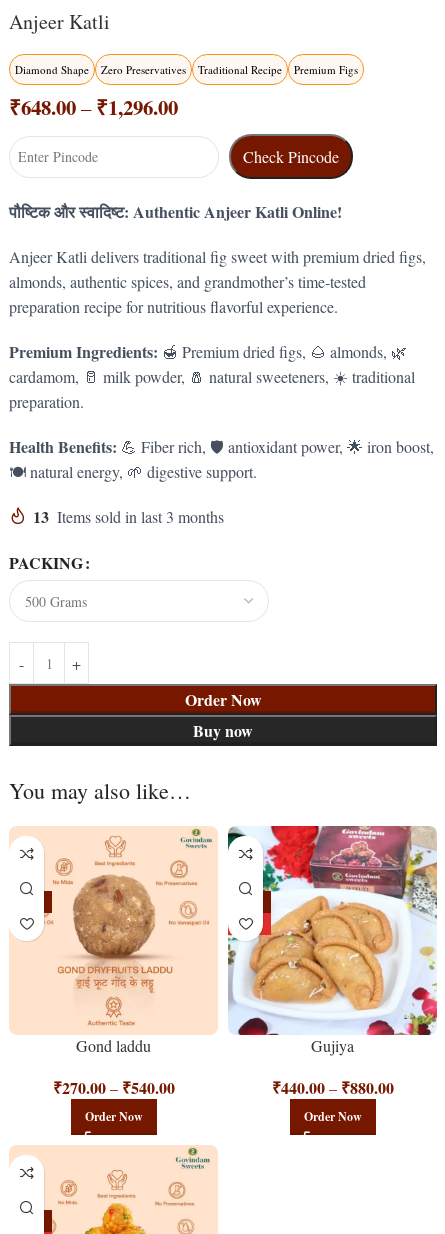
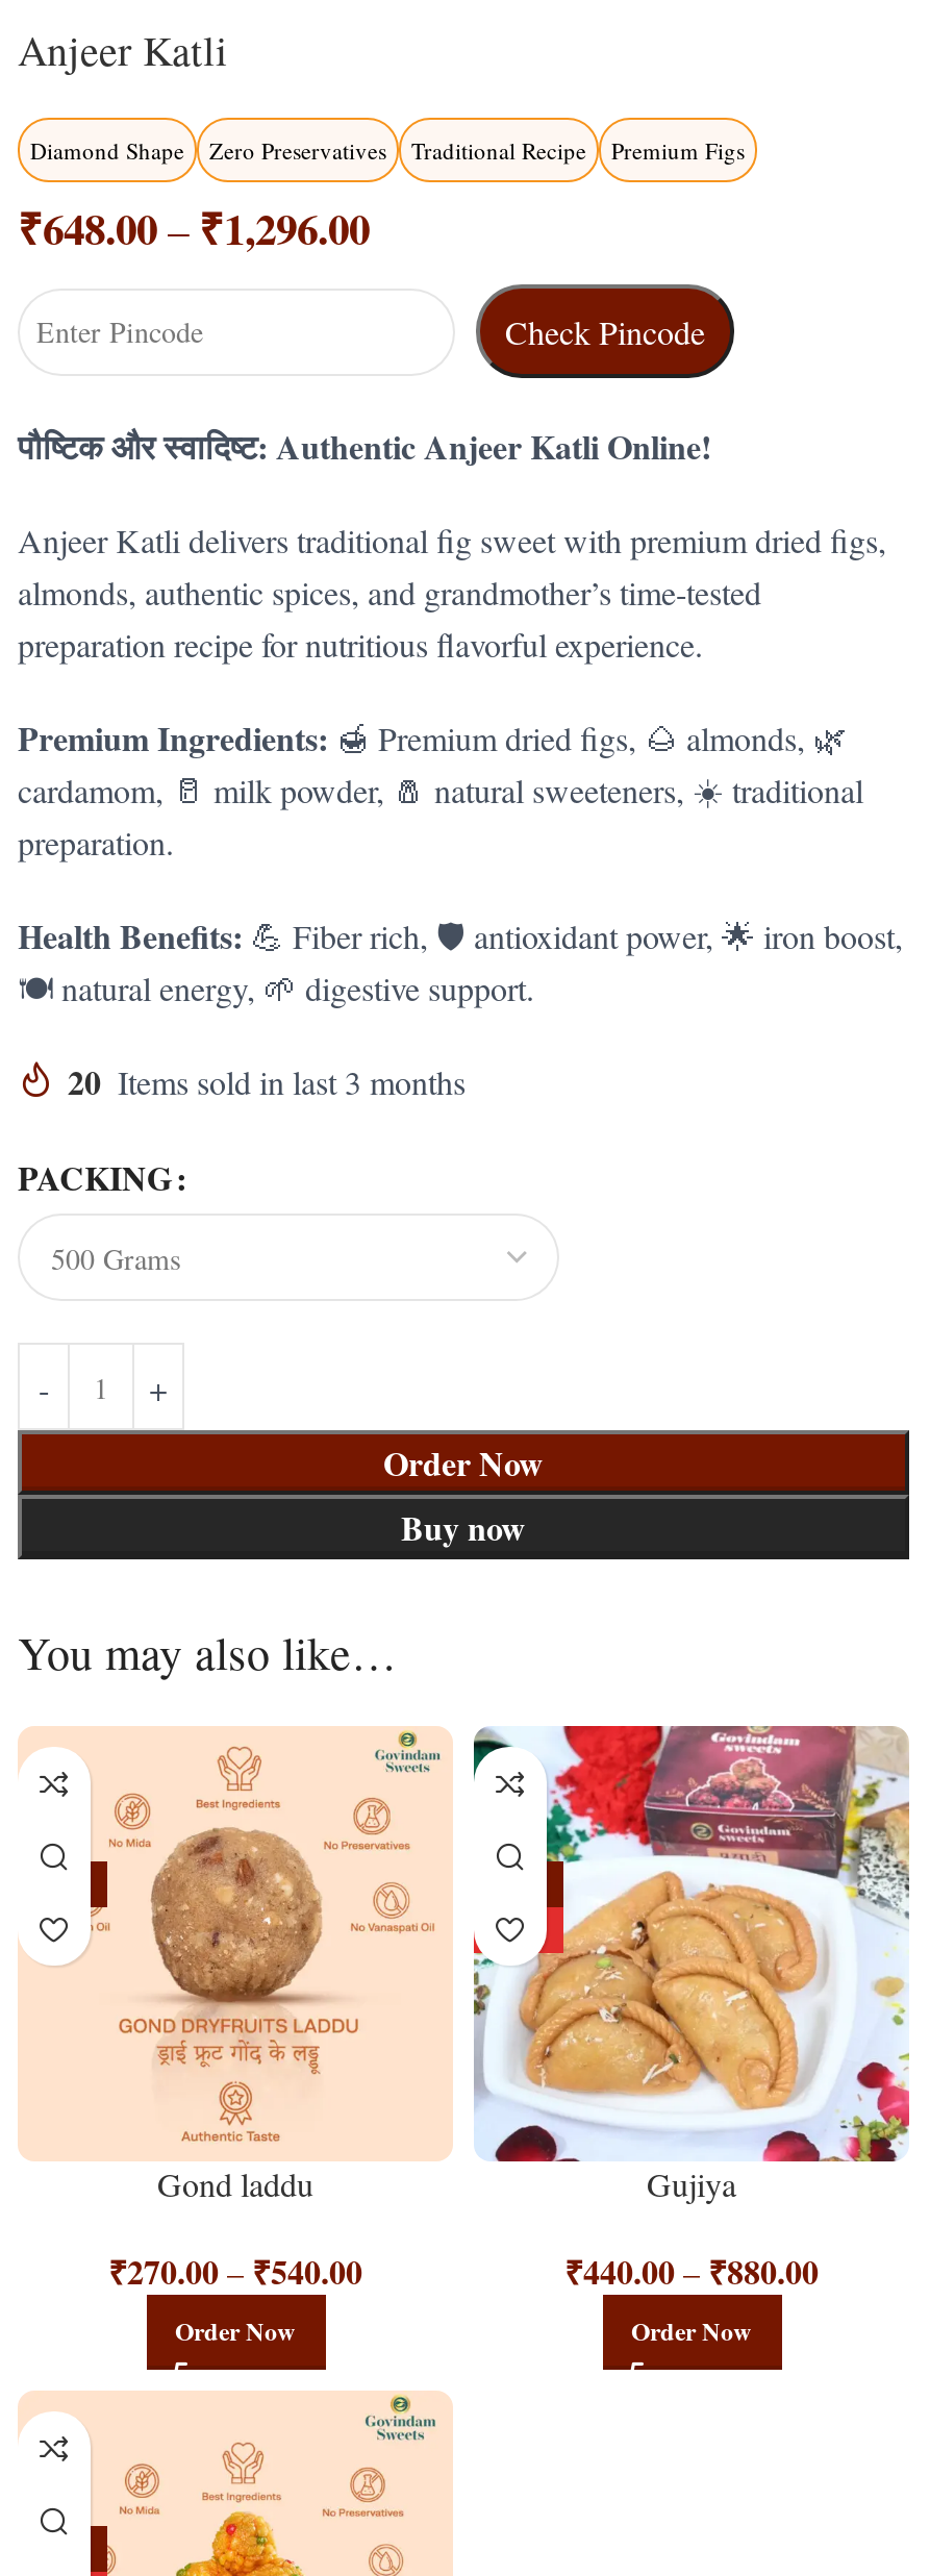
[33,505,224,528] 13 Items sold in last 3 months -> [68,1058,466,1106] 20 Items sold in last 3 months

